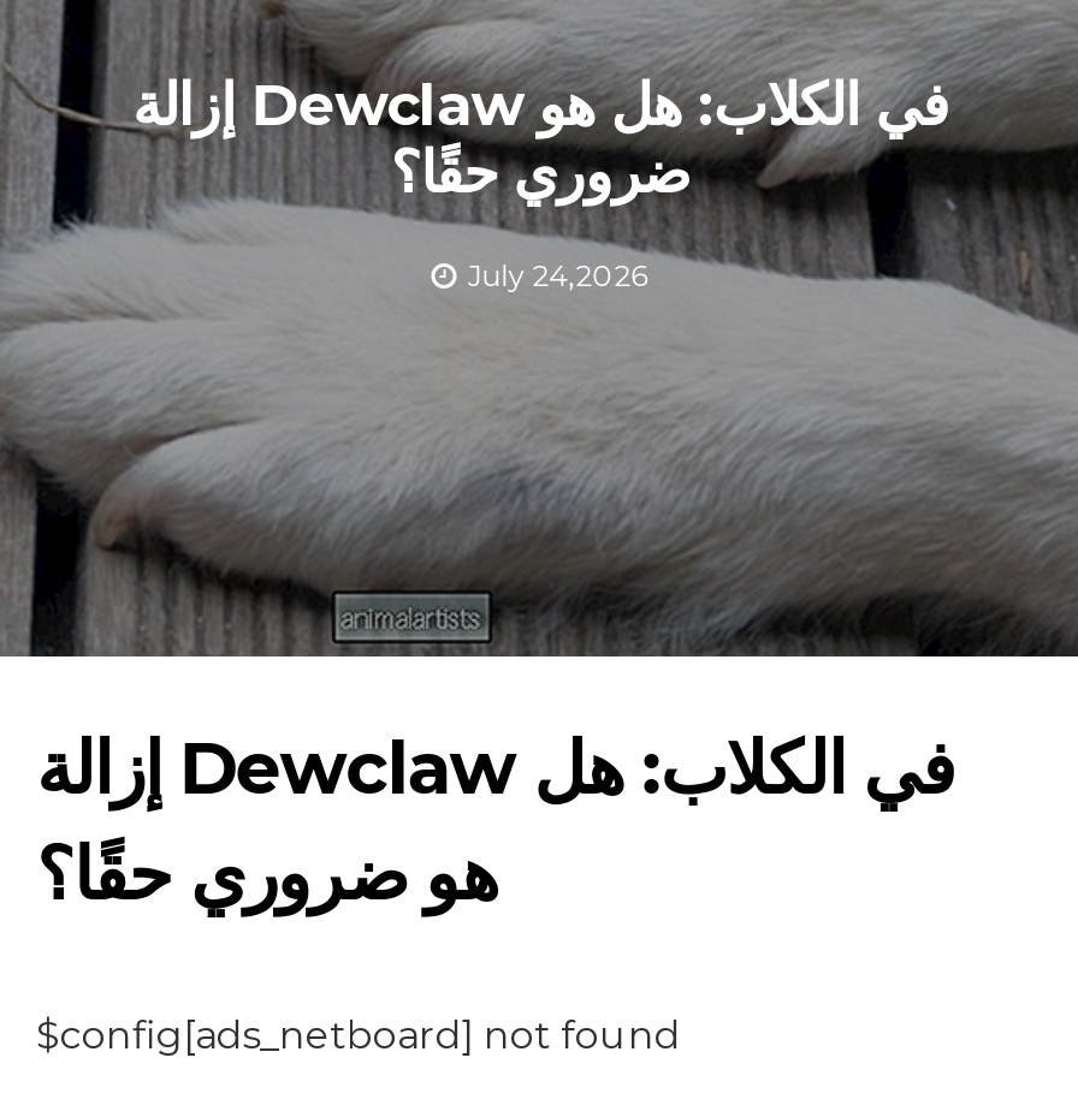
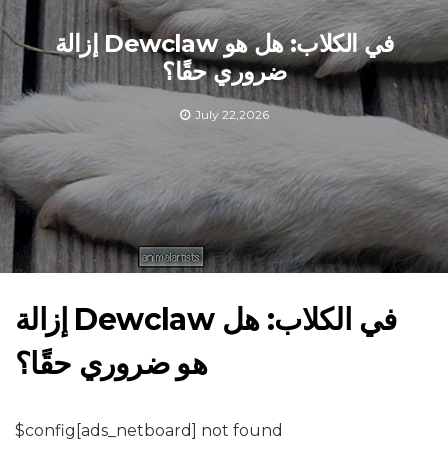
[467,256,648,292] July 24,2026 -> [195,106,269,121] July 22,2026

